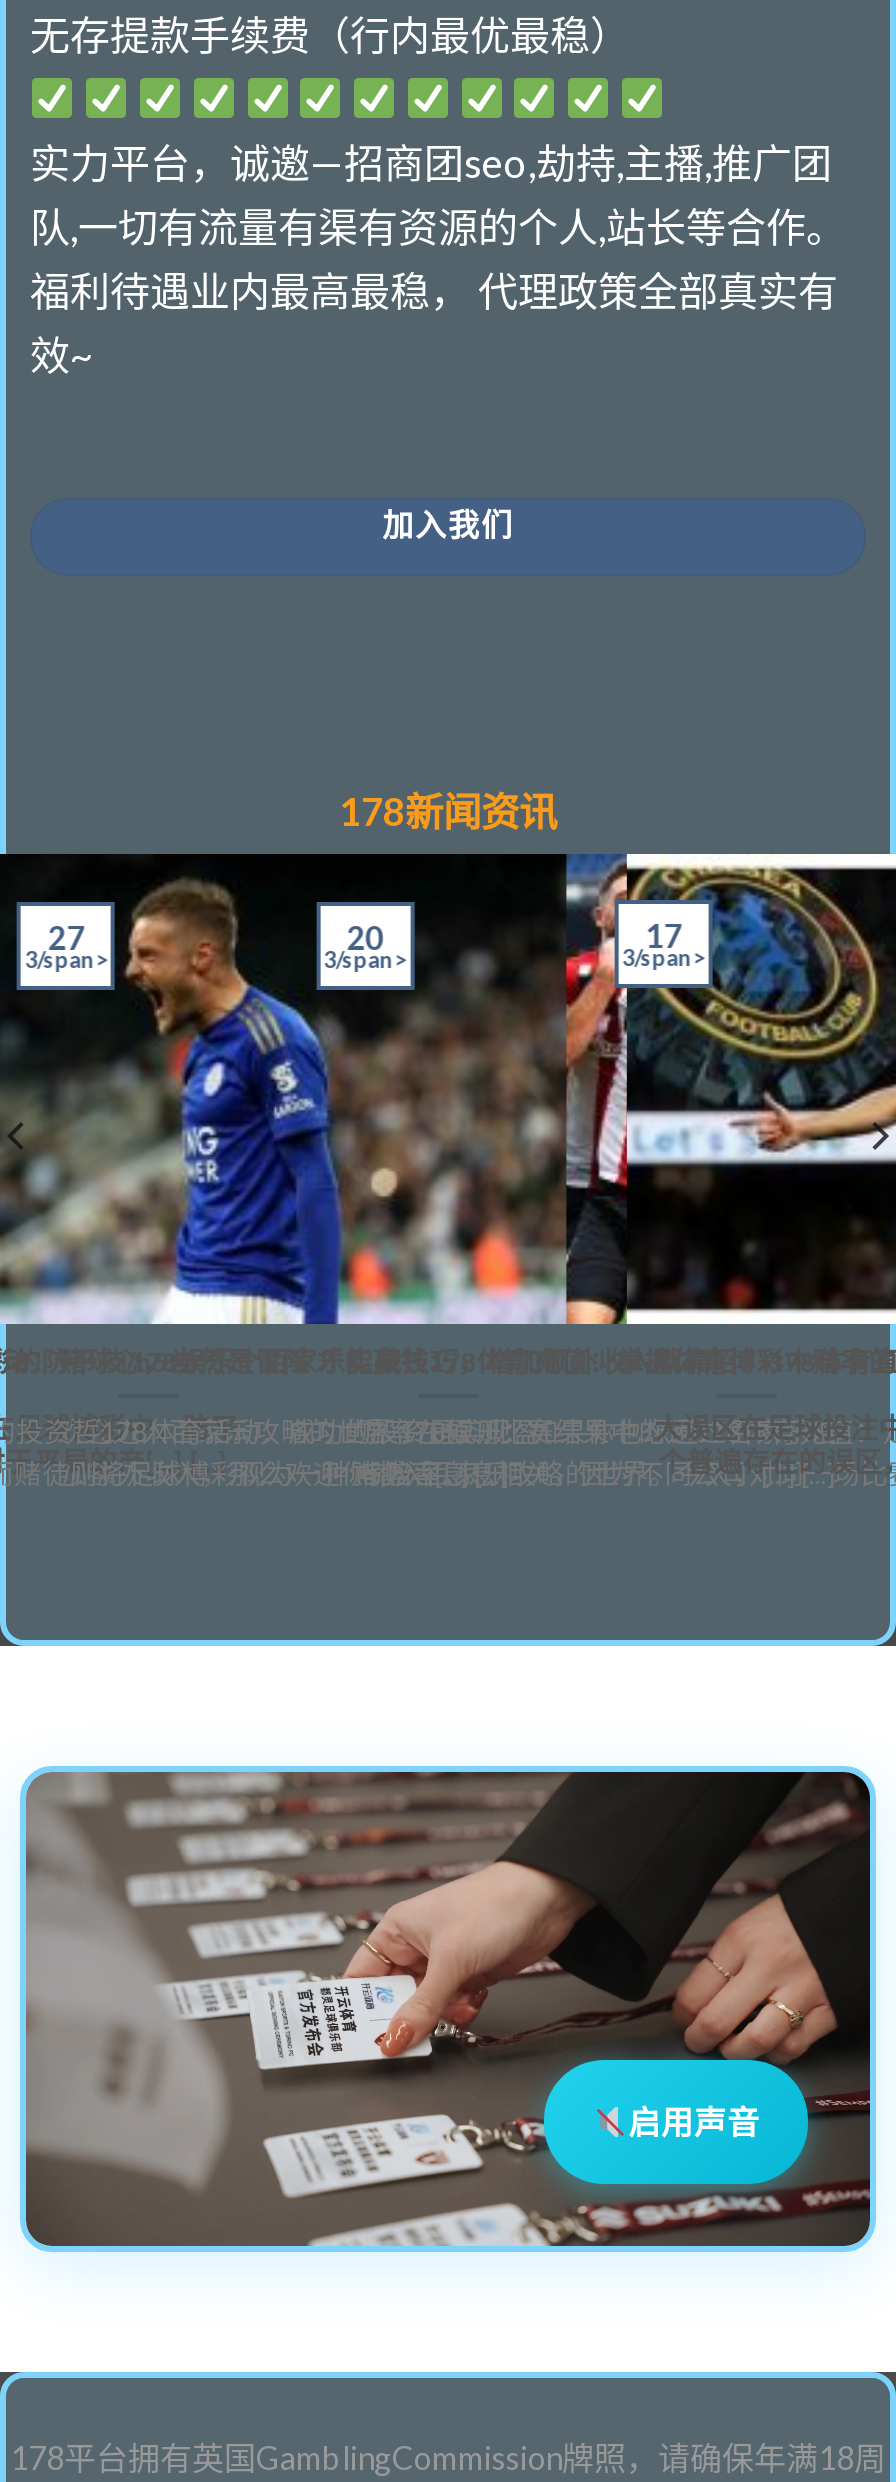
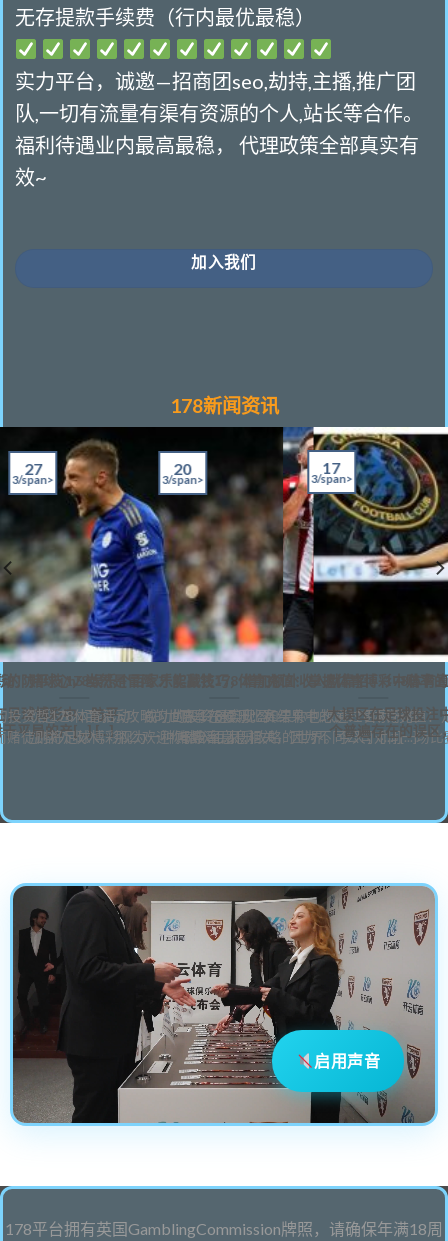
[26,1770,872,2246] [image] -> [12,886,435,1124] [image]

